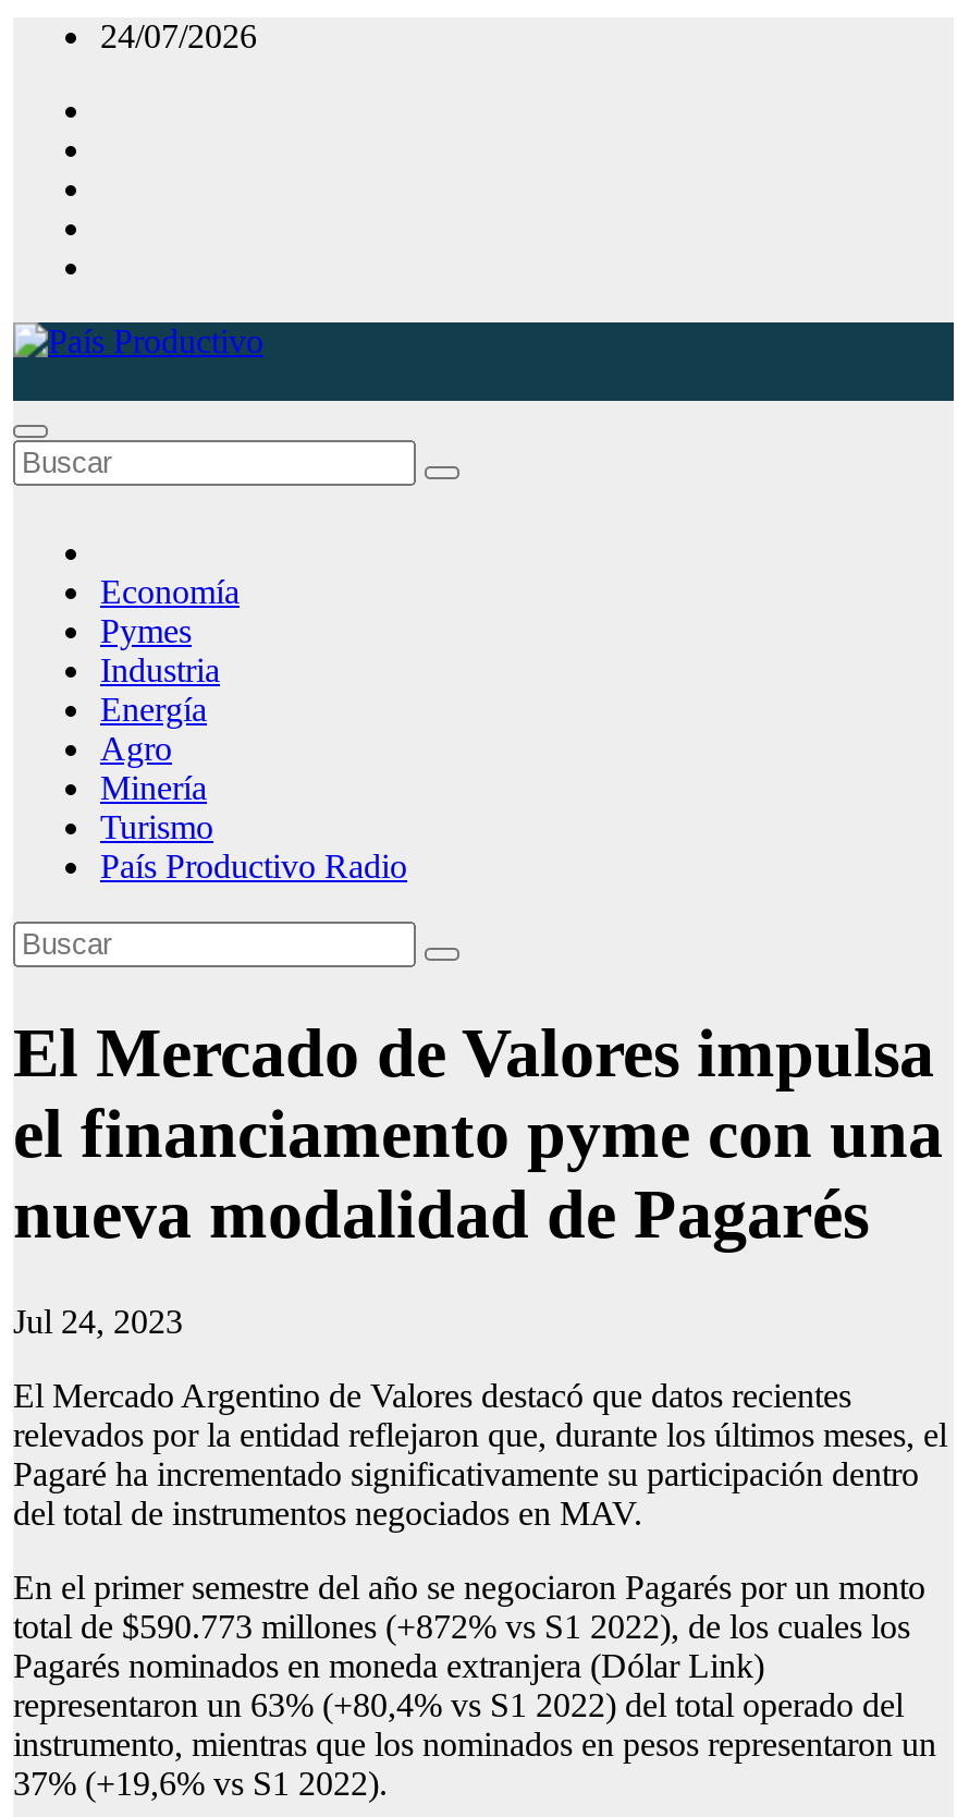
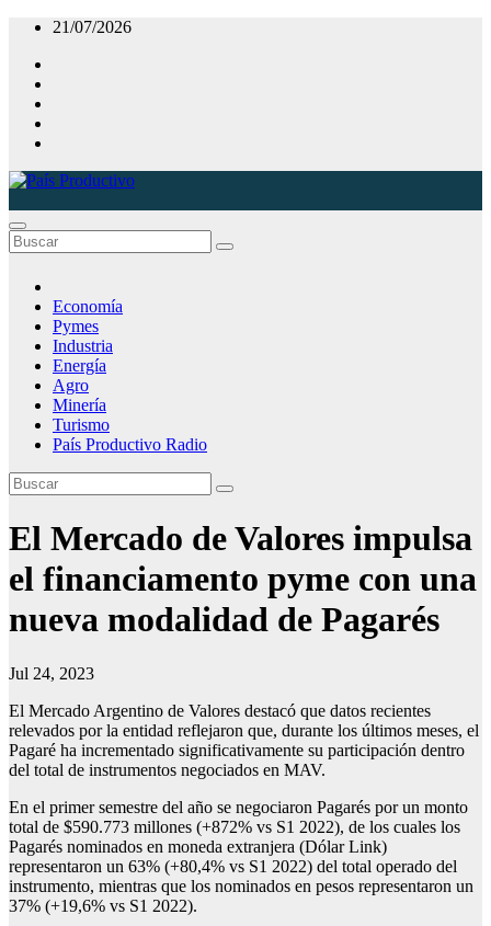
[100,17,257,54] 24/07/2026 -> [53,18,132,36] 21/07/2026

